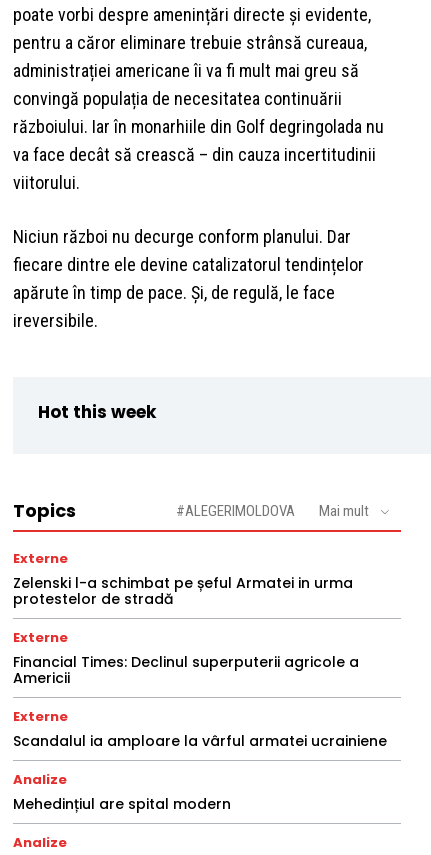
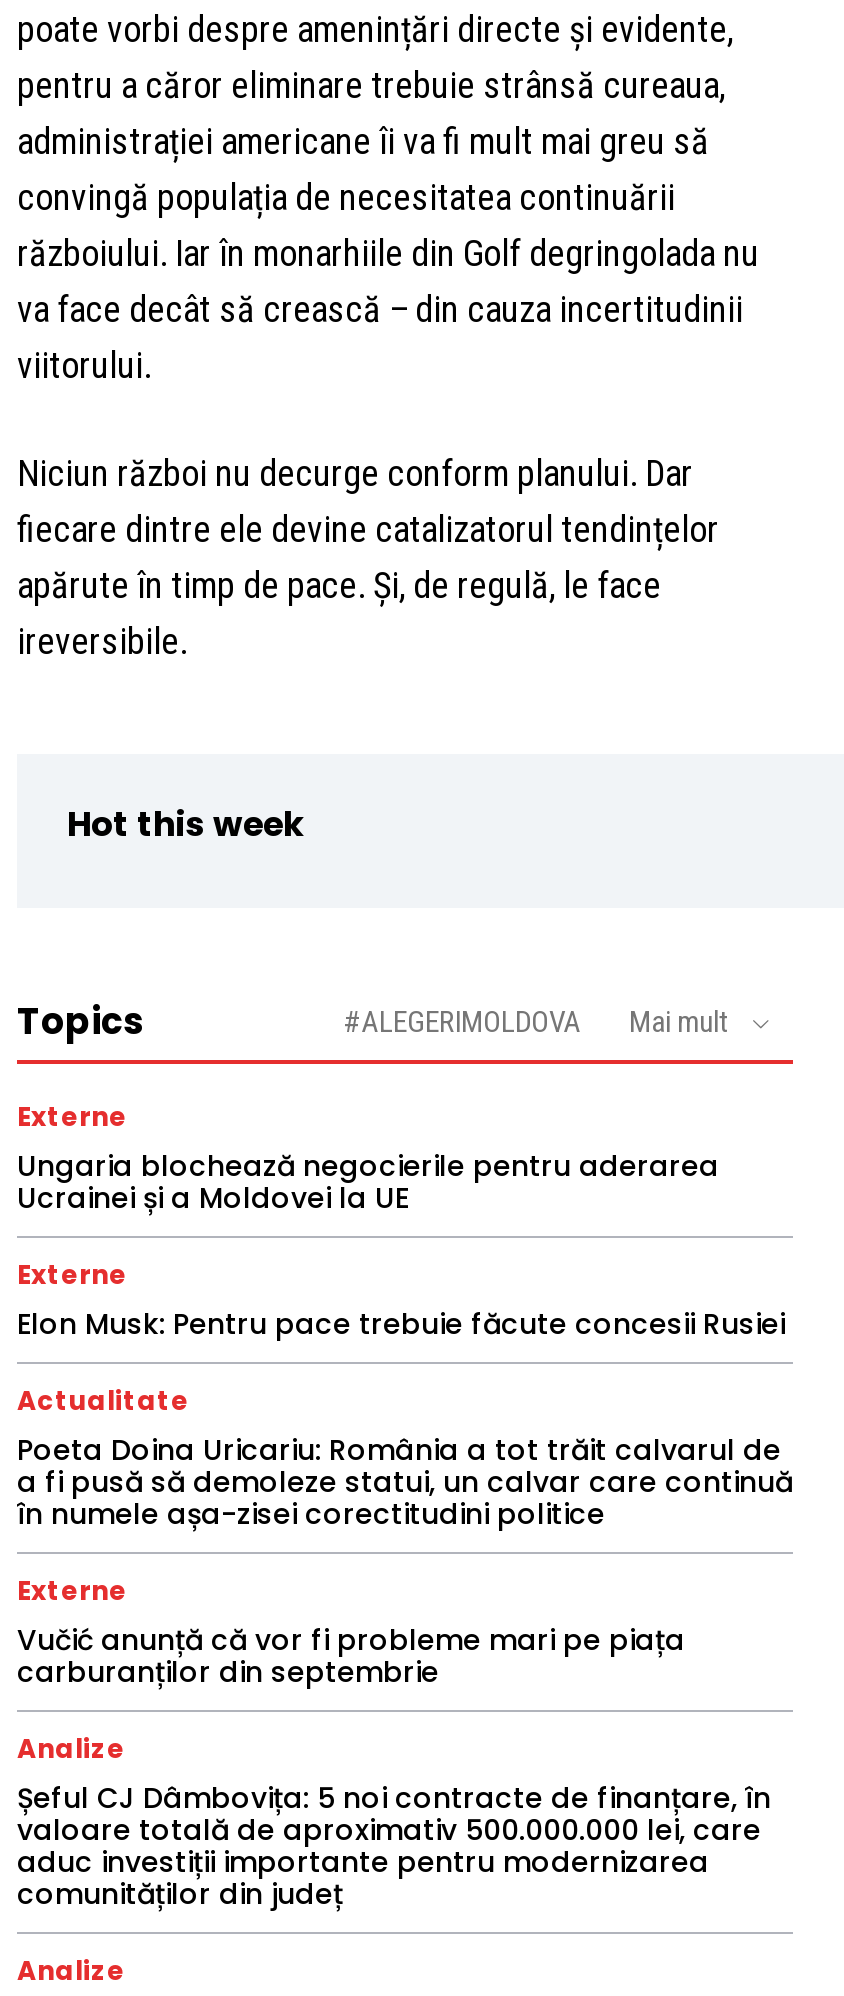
[13,573,353,609] Zelenski l-a schimbat pe șeful Armatei in urma | protestelor de stradă -> [17,1146,719,1218] Ungaria blochează negocierile pentru aderarea | Ucrainei și a Moldovei la UE
[13,652,359,688] Financial Times: Declinul superputerii agricole a | Americii -> [17,1304,793,1534] Elon Musk: Pentru pace trebuie făcute concesii Rusiei | Actualitate | Poeta Doina Uricariu: România a tot trăit calvarul de | a fi pusă să demoleze statui, un calvar care continuă | în numele așa-zisei corectitudini politice
[13,731,387,751] Scandalul ia amploare la vârful armatei ucrainiene -> [17,1620,685,1692] Vučić anunță că vor fi probleme mari pe piața | carburanților din septembrie
[13,794,231,814] Mehedințiul are spital modern -> [17,1778,771,1914] Șeful CJ Dâmbovița: 5 noi contracte de finanțare, în | valoare totală de aproximativ 500.000.000 lei, care | aduc investiții importante pentru modernizarea | comunităților din județ

